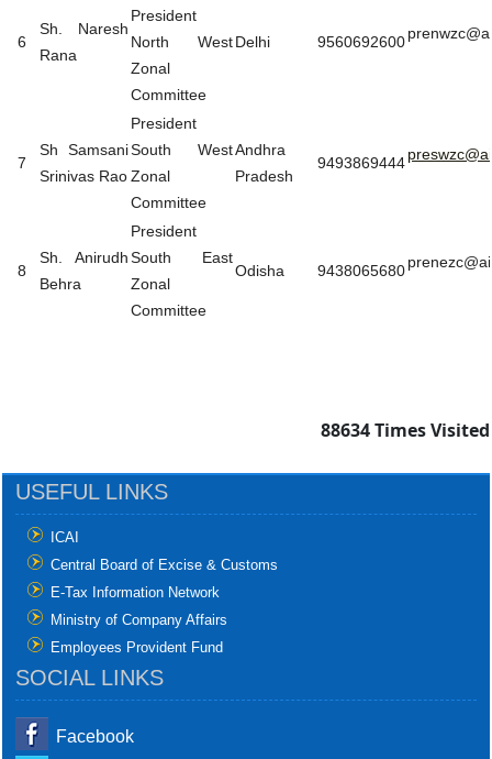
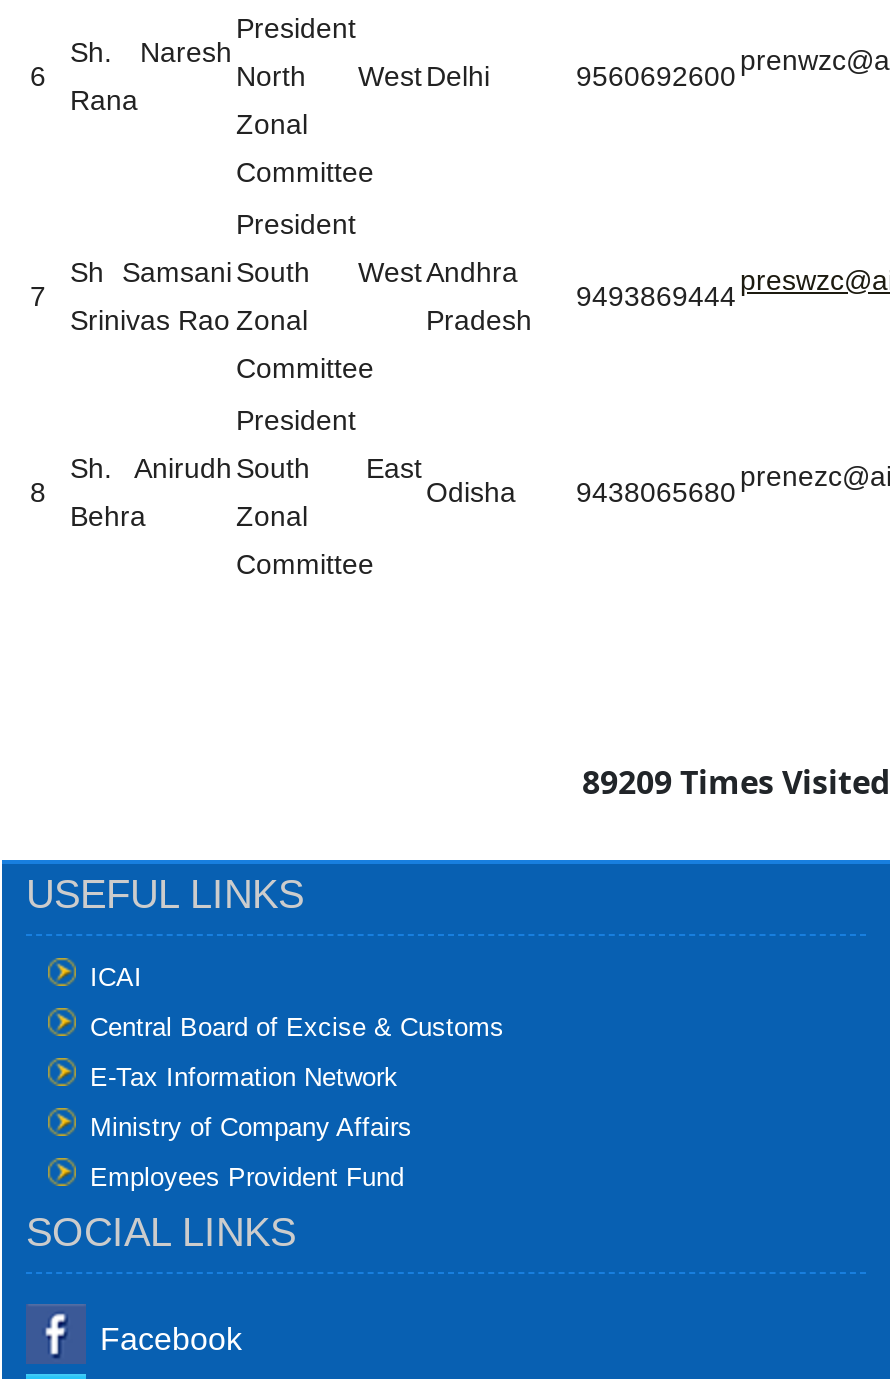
[321,418,490,442] 88634 Times Visited -> [582,760,890,804] 89209 Times Visited

